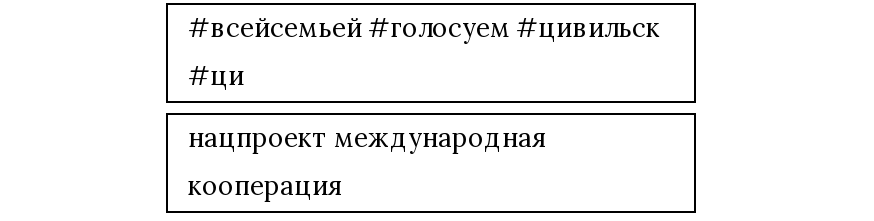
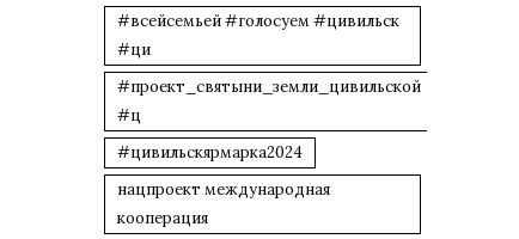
none -> [117,76,421,163] #проект_святыни_земли_цивильской | #ц | #цивильскярмарка2024

